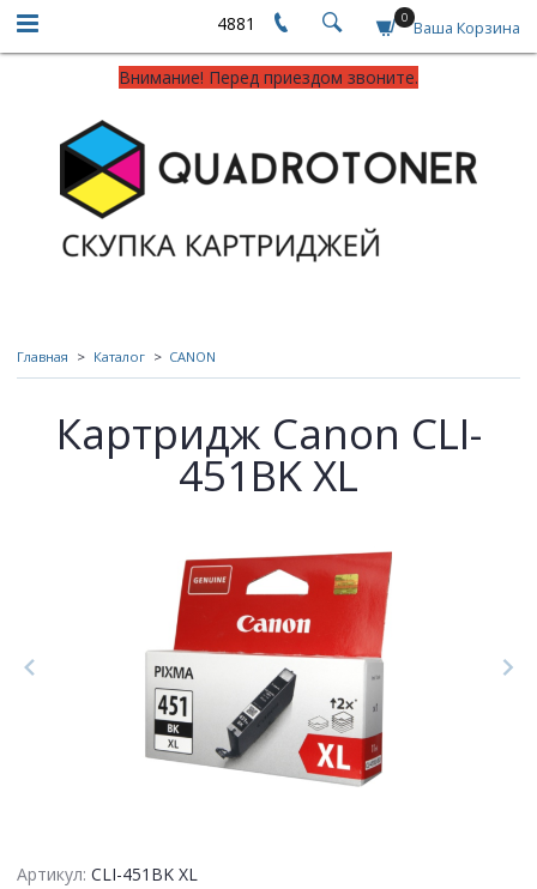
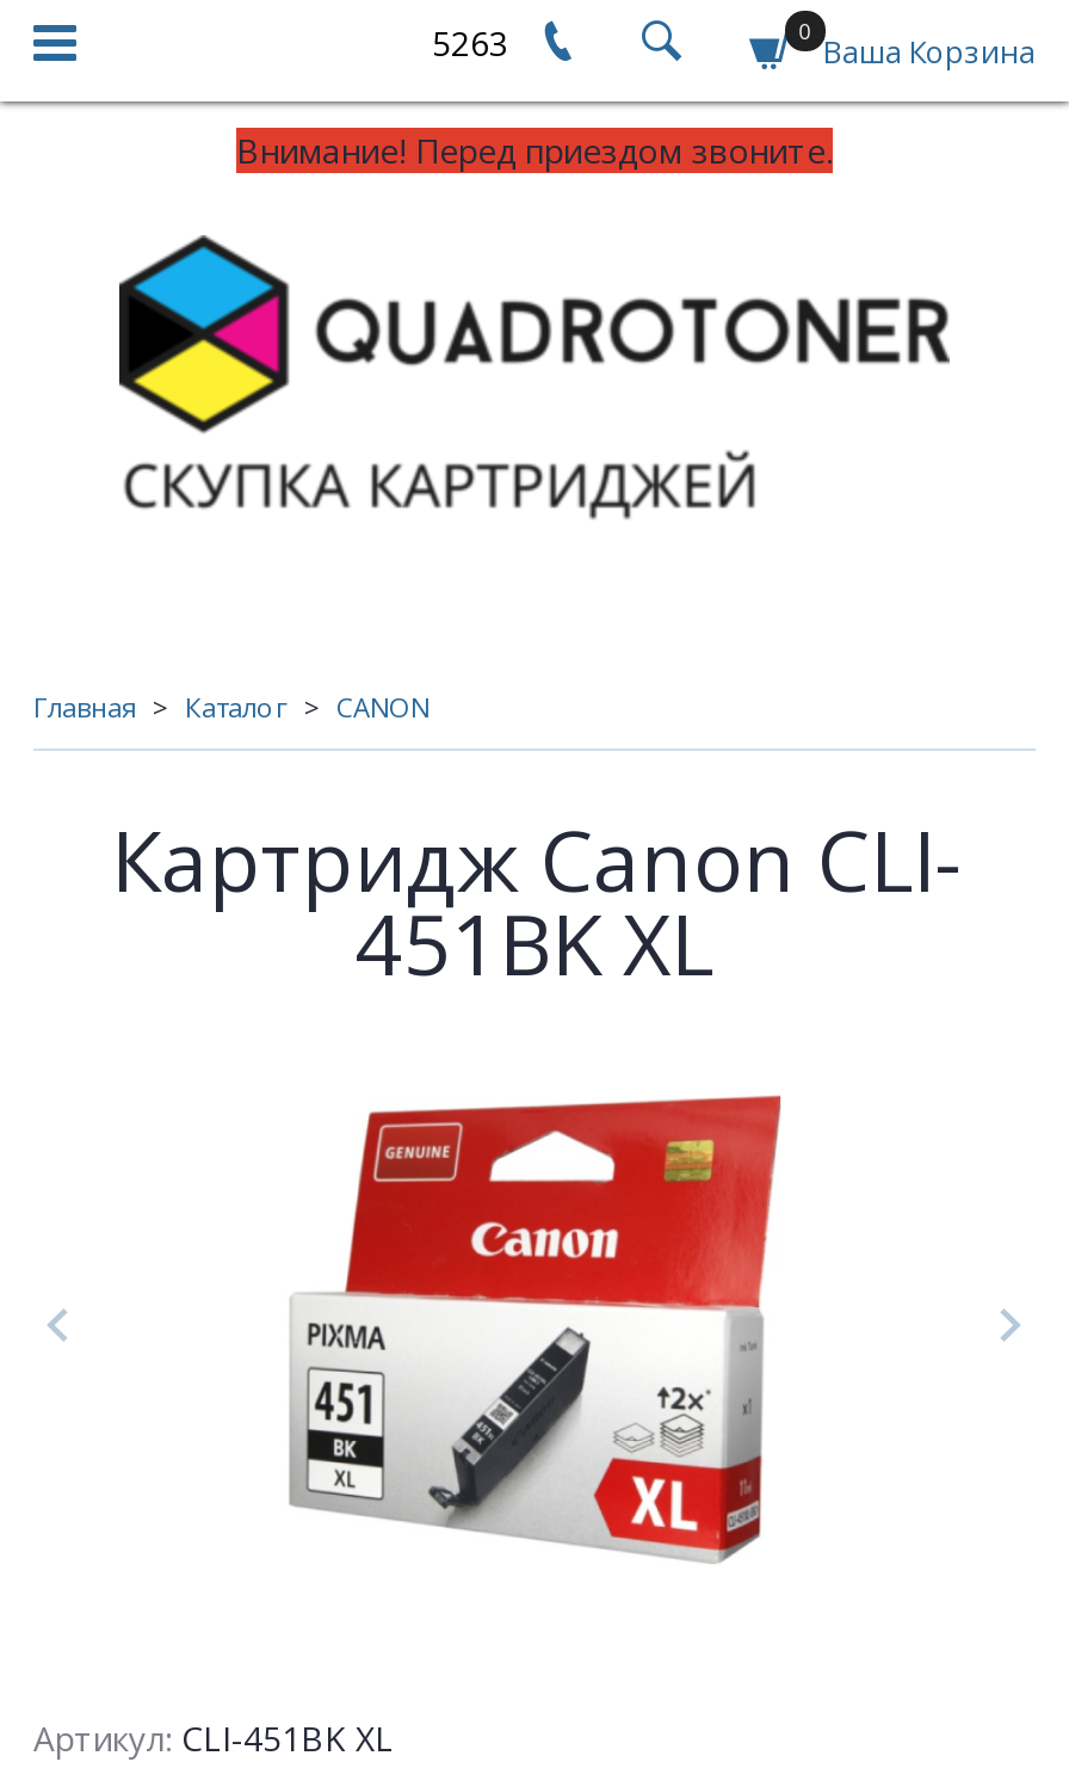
[217,11,255,34] 4881 -> [432,19,508,64] 5263

